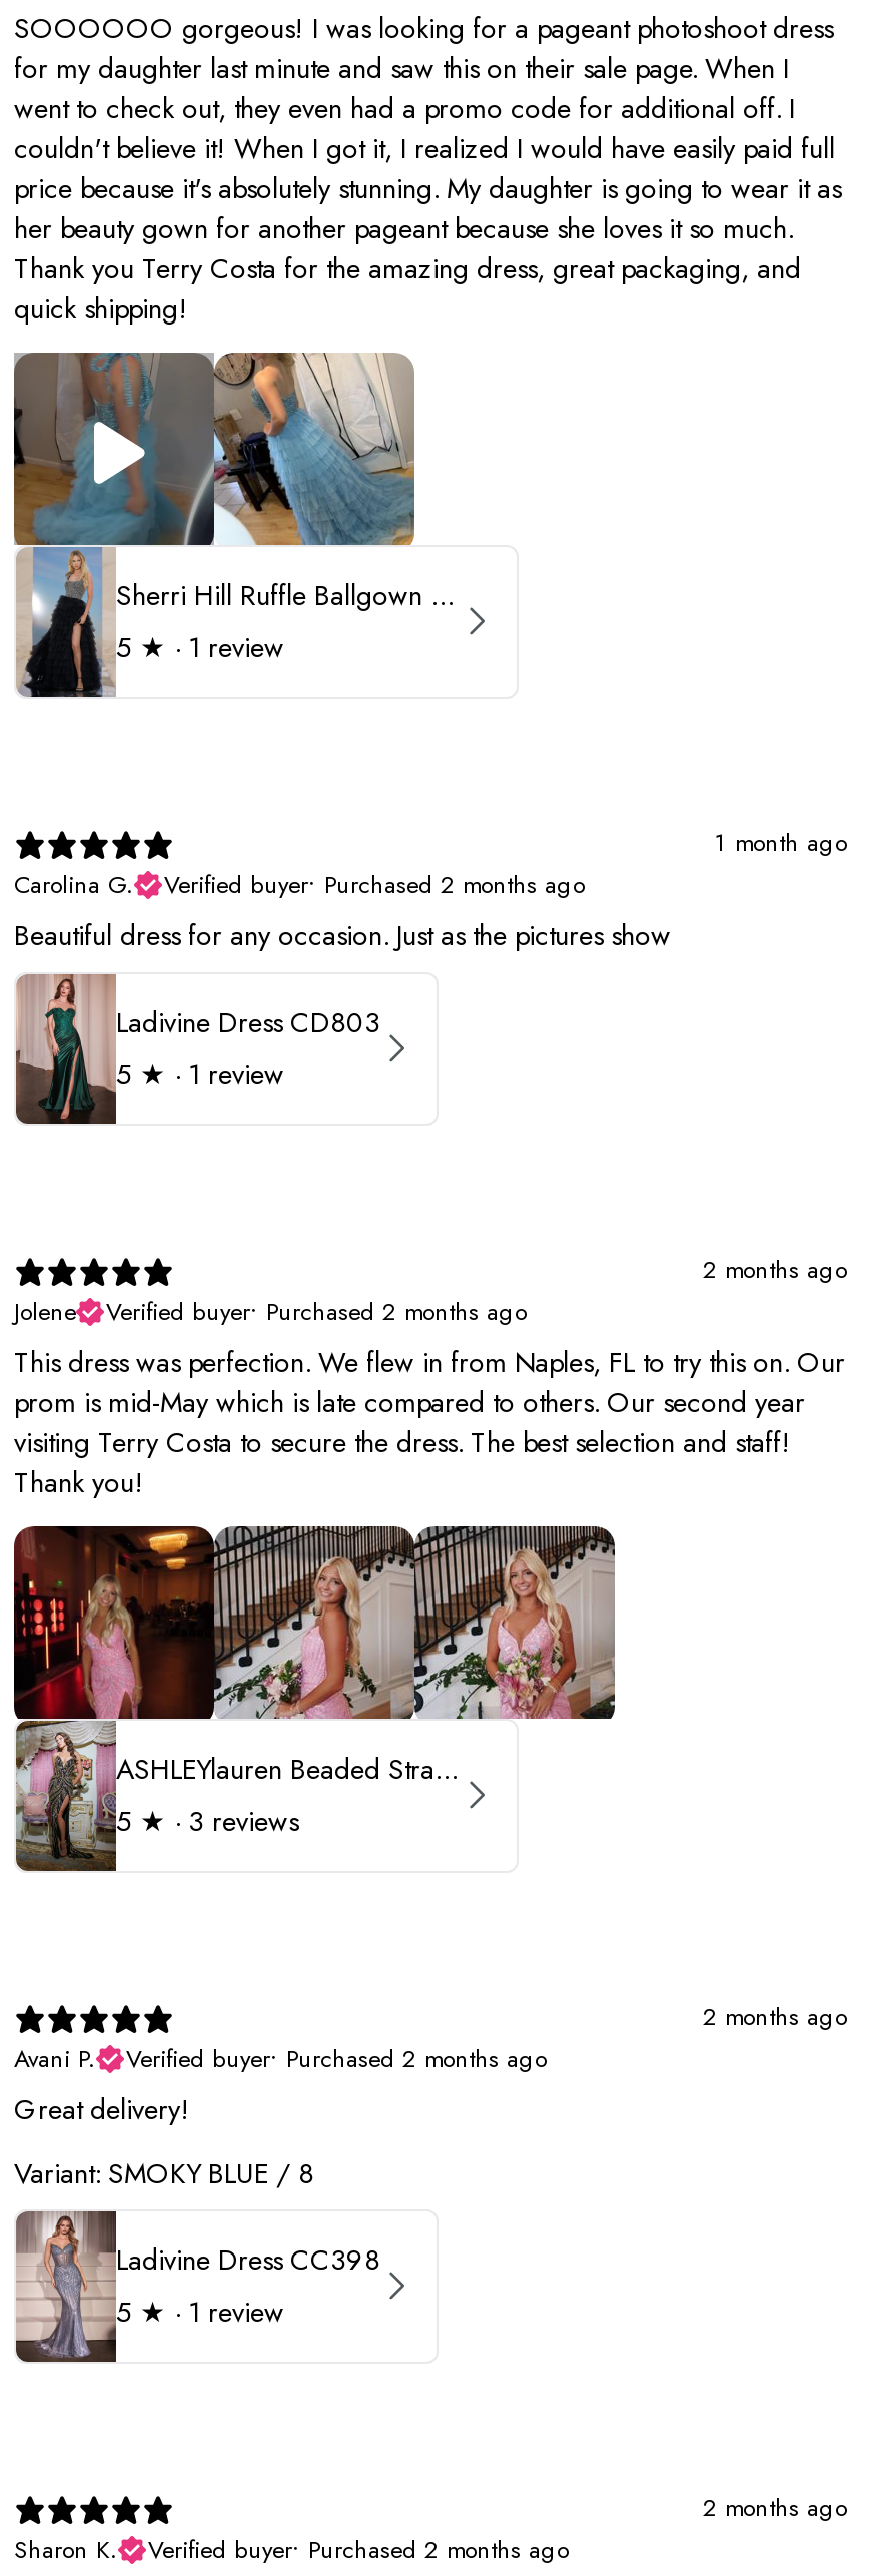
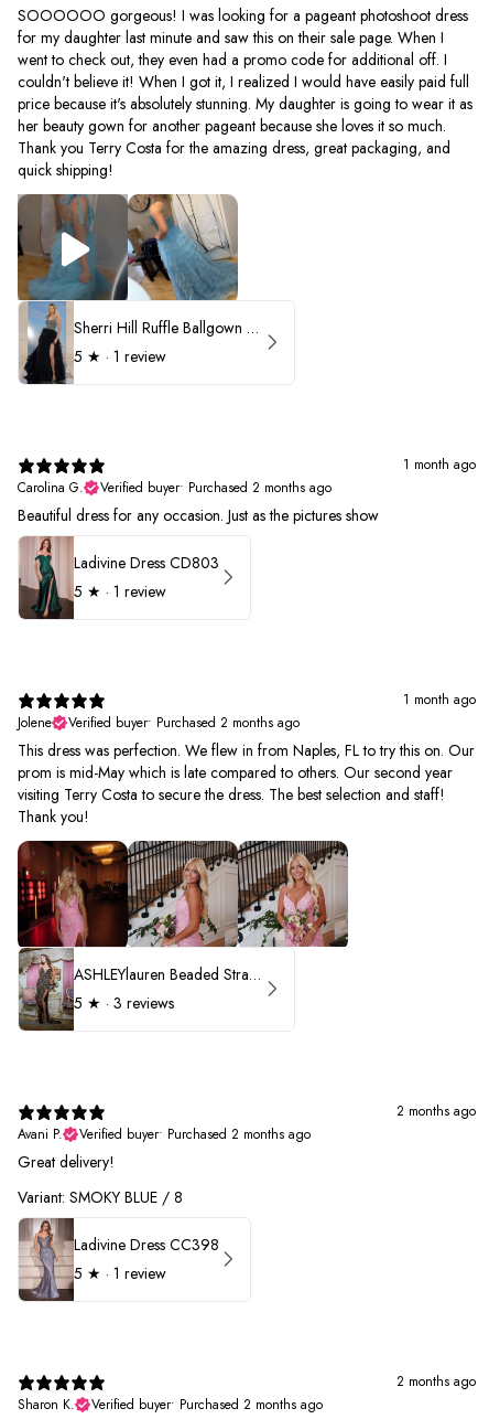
[703,1251,847,1287] 2 months ago -> [403,689,476,709] 1 month ago

